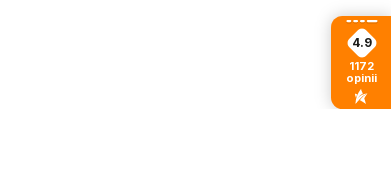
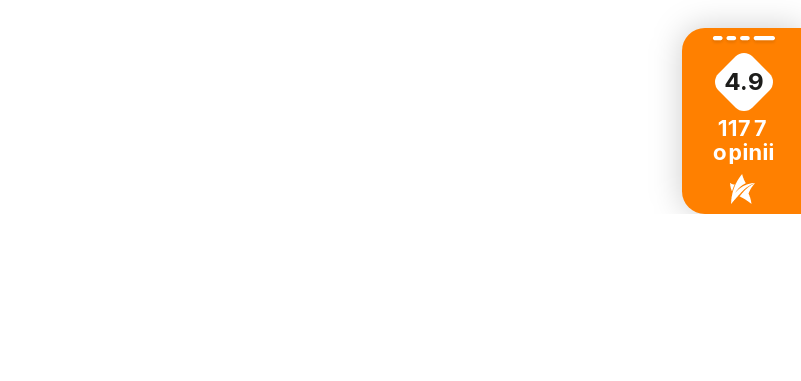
[349,59,374,73] 1172 -> [718,114,770,142] 1177

